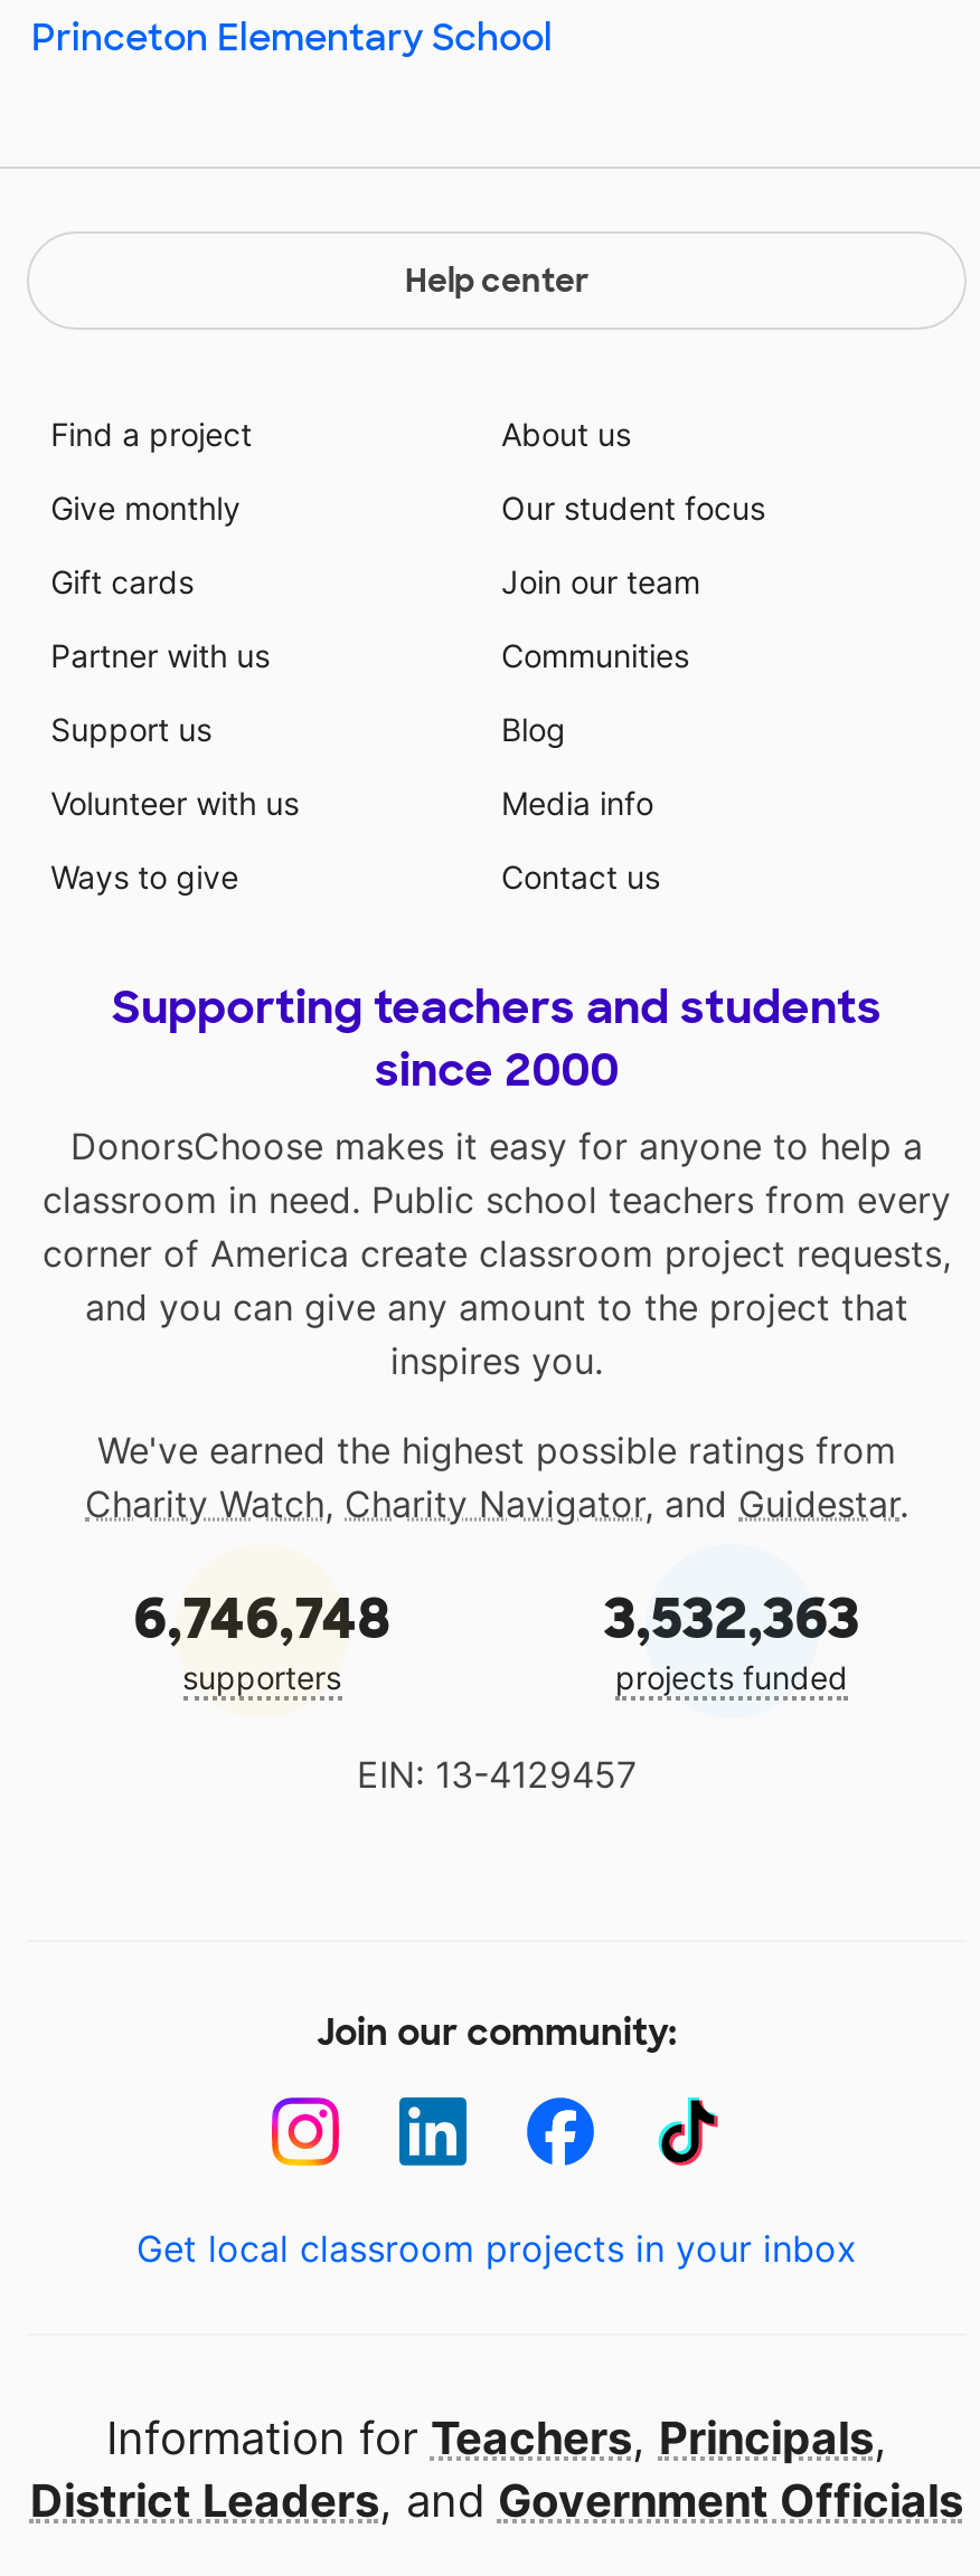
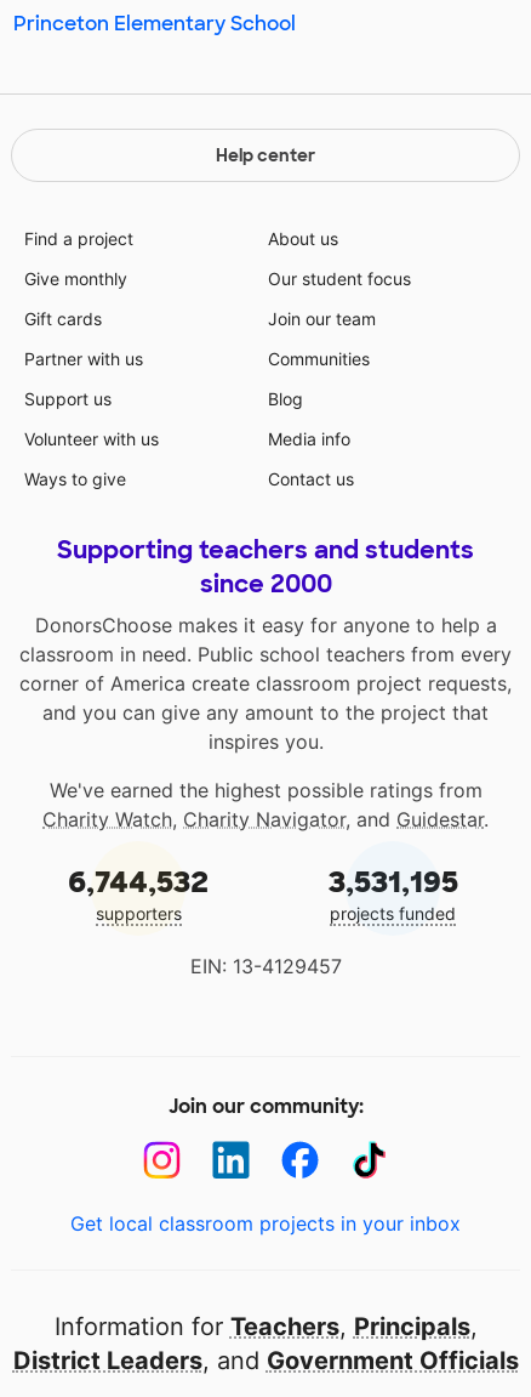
[133,1584,390,1654] 6,746,748 -> [68,863,209,901] 6,744,532
[604,1584,859,1654] 3,532,363 -> [328,863,458,901] 3,531,195

